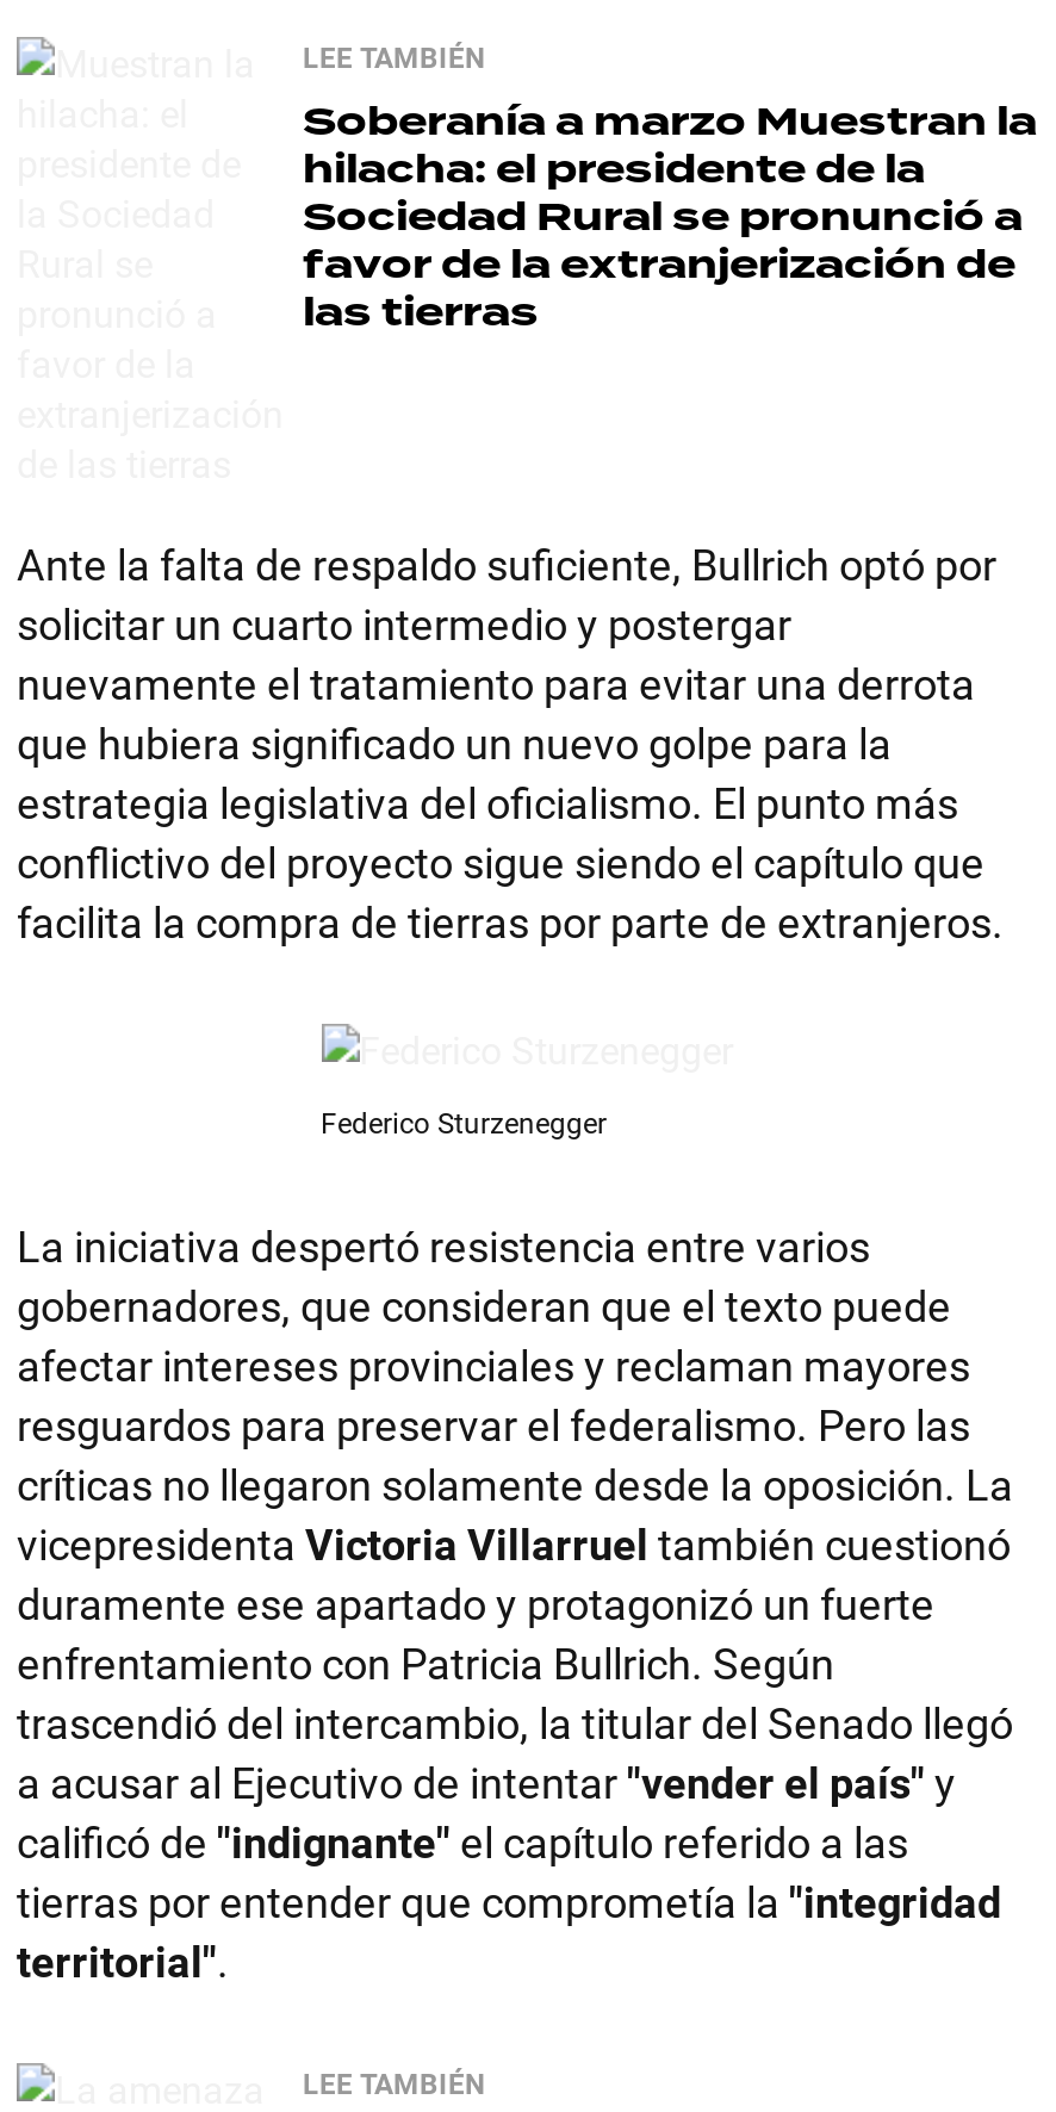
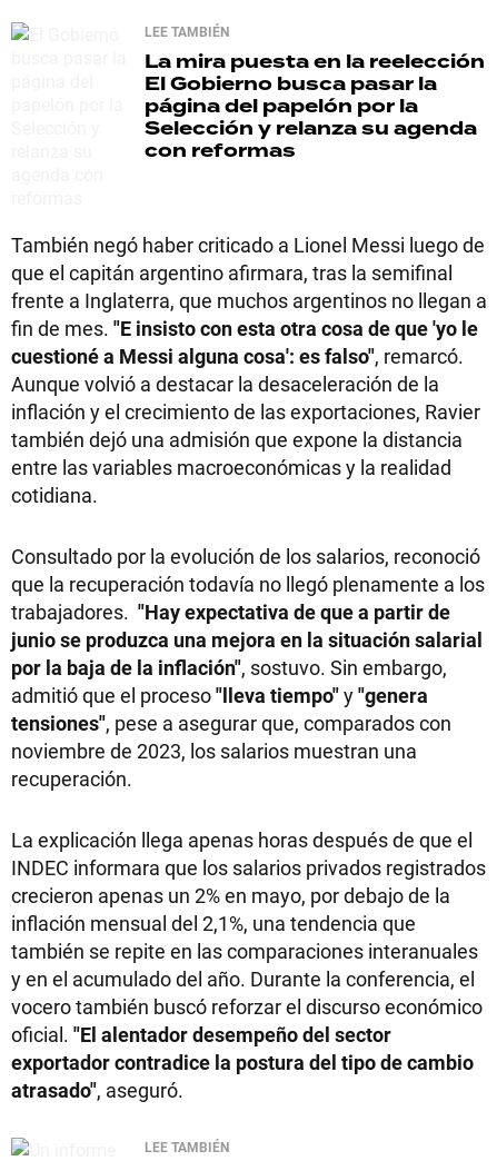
[303,92,1037,342] Soberanía a marzo Muestran la | hilacha: el presidente de la | Sociedad Rural se pronunció a | favor de la extranjerización de | las tierras -> [145,48,485,164] La mira puesta en la reelección | El Gobierno busca pasar la | página del papelón por la | Selección y relanza su agenda | con reformas
[17,535,1013,950] Ante la falta de respaldo suficiente, Bullrich optó por | solicitar un cuarto intermedio y postergar | nuevamente el tratamiento para evitar una derrota | que hubiera significado un nuevo golpe para la | estrategia legislativa del oficialismo. El punto más | conflictivo del proyecto sigue siendo el capítulo que | facilita la compra de tierras por parte de extranjeros. -> [11,231,487,508] También negó haber criticado a Lionel Messi luego de | que el capitán argentino afirmara, tras la semifinal | frente a Inglaterra, que muchos argentinos no llegan a | fin de mes. "E insisto con esta otra cosa de que 'yo le | cuestioné a Messi alguna cosa': es falso", remarcó. | Aunque volvió a destacar la desaceleración de la | inflación y el crecimiento de las exportaciones, Ravier | también dejó una admisión que expone la distancia | entre las variables macroeconómicas y la realidad | cotidiana.
[321,1102,607,1140] Federico Sturzenegger -> [11,543,485,792] Consultado por la evolución de los salarios, reconoció | que la recuperación todavía no llegó plenamente a los | trabajadores. "Hay expectativa de que a partir de | junio se produzca una mejora en la situación salarial | por la baja de la inflación", sostuvo. Sin embargo, | admitió que el proceso"lleva tiempo" y "genera | tensiones", pese a asegurar que, comparados con | noviembre de 2023, los salarios muestran una | recuperación.
[17,1217,1013,1989] La iniciativa despertó resistencia entre varios | gobernadores, que consideran que el texto puede | afectar intereses provinciales y reclaman mayores | resguardos para preservar el federalismo. Pero las | críticas no llegaron solamente desde la oposición. La | vicepresidenta Victoria Villarruel también cuestionó | duramente ese apartado y protagonizó un fuerte | enfrentamiento con Patricia Bullrich. Según | trascendió del intercambio, la titular del Senado llegó | a acusar al Ejecutivo de intentar "vender el país" y | calificó de "indignante" el capítulo referido a las | tierras por entender que comprometía la "integridad | territorial". -> [11,826,486,1103] La explicación llega apenas horas después de que el | INDEC informara que los salarios privados registrados | crecieron apenas un 2% en mayo, por debajo de la | inflación mensual del 2,1%, una tendencia que | también se repite en las comparaciones interanuales | y en el acumulado del año. Durante la conferencia, el | vocero también buscó reforzar el discurso económico | oficial. "El alentador desempeño del sector | exportador contradice la postura del tipo de cambio | atrasado", aseguró.

